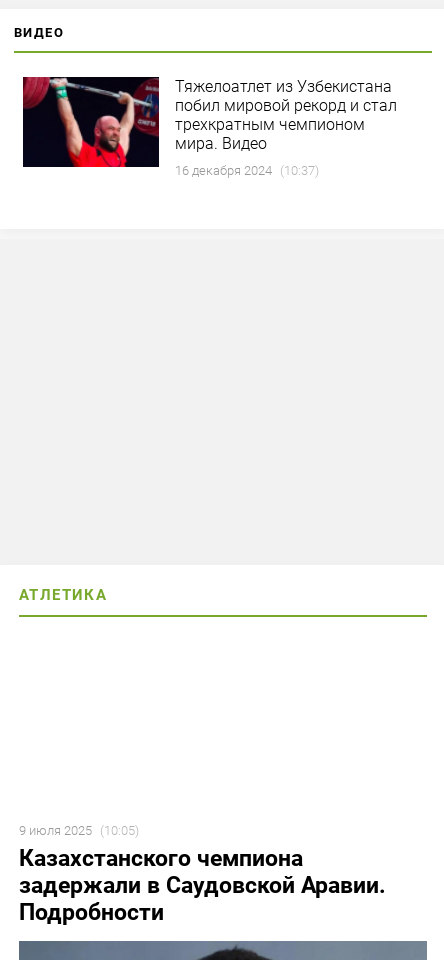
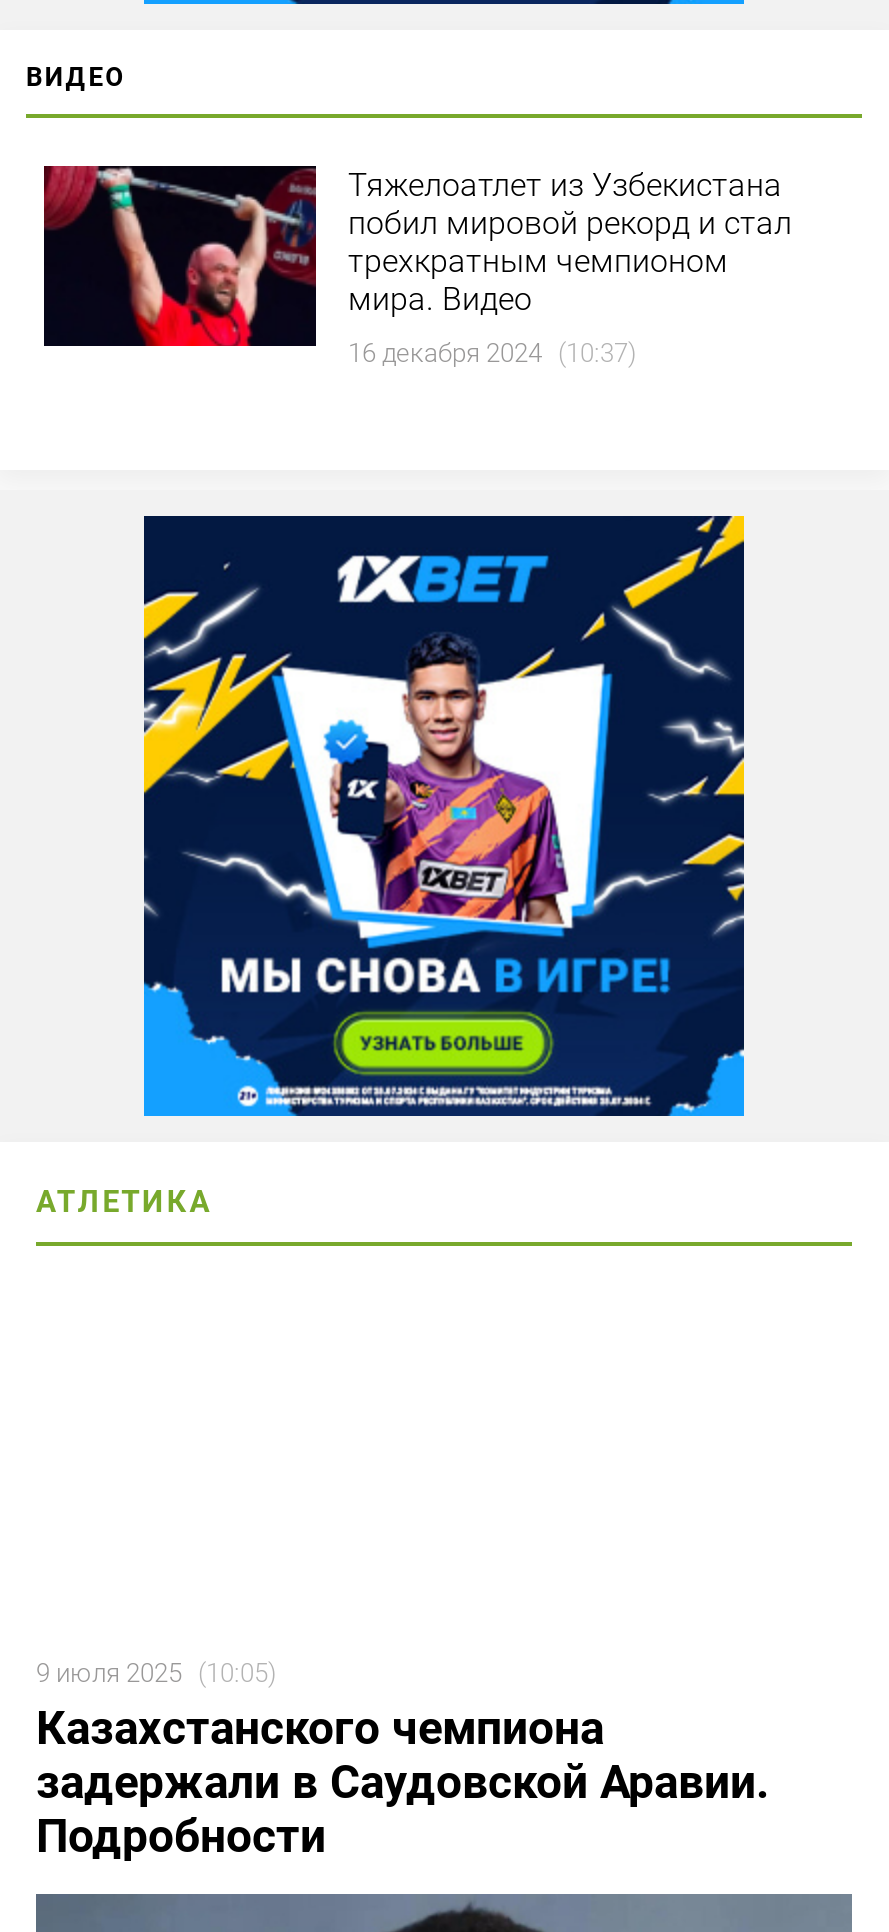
none -> [142,514,746,1118] [image]

